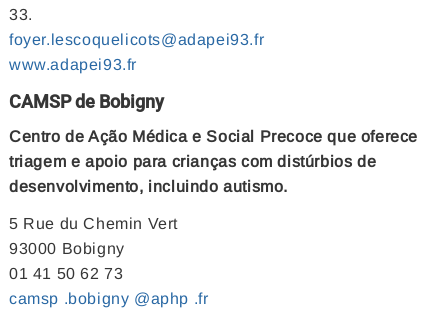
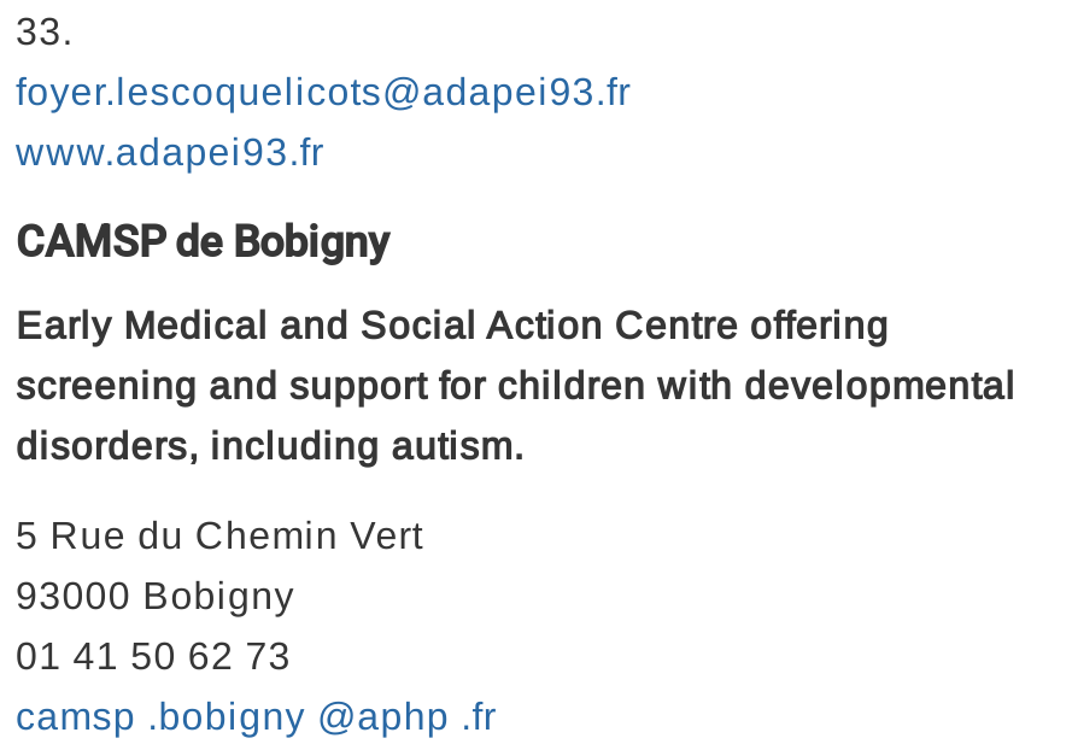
[9,128,418,145] Centro de Ação Médica e Social Precoce que oferece -> [16,306,889,347] Early Medical and Social Action Centre offering
[9,153,376,170] triagem e apoio para crianças com distúrbios de -> [16,366,1016,407] screening and support for children with developmental
[9,178,288,195] desenvolvimento, incluindo autismo. -> [16,426,524,467] disorders, including autism.

